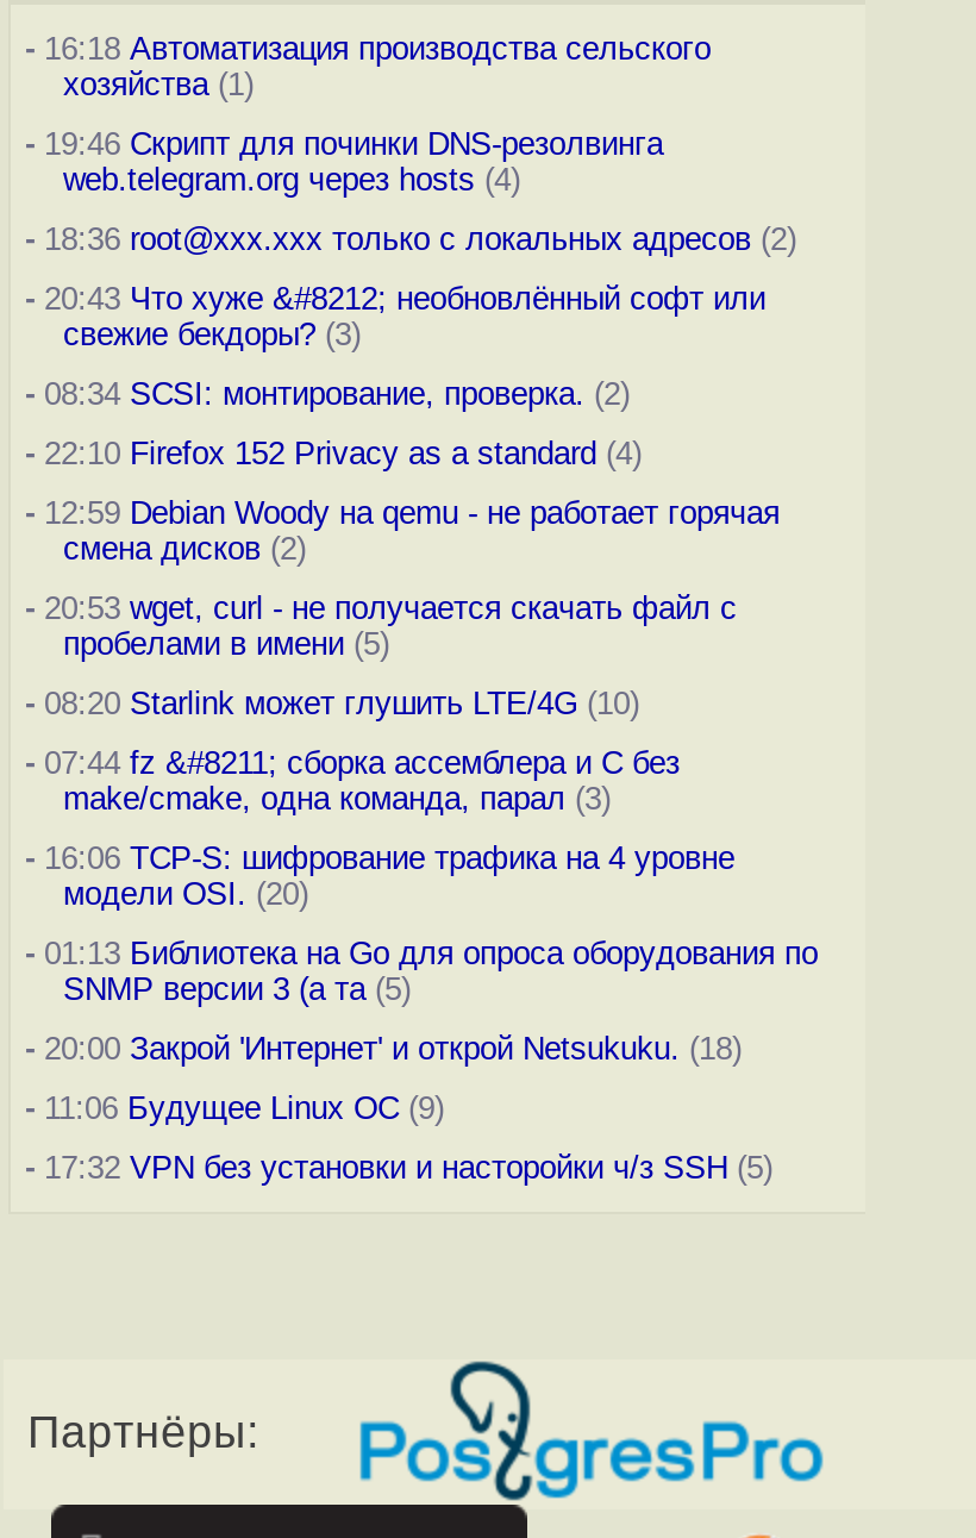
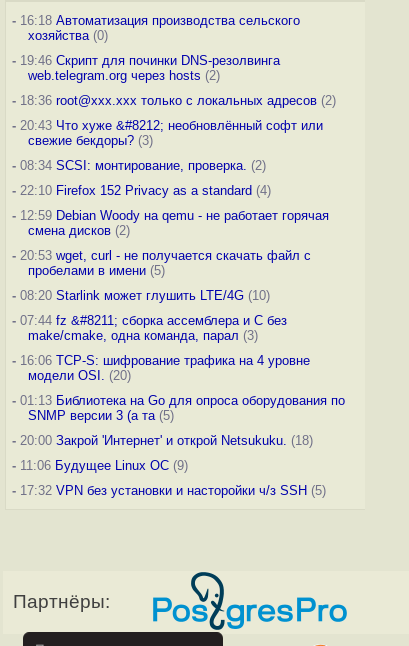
[63,67,254,102] хозяйства (1) -> [28,28,108,43] хозяйства (0)
[63,162,520,198] web.telegram.org через hosts (4) -> [28,68,220,83] web.telegram.org через hosts (2)

